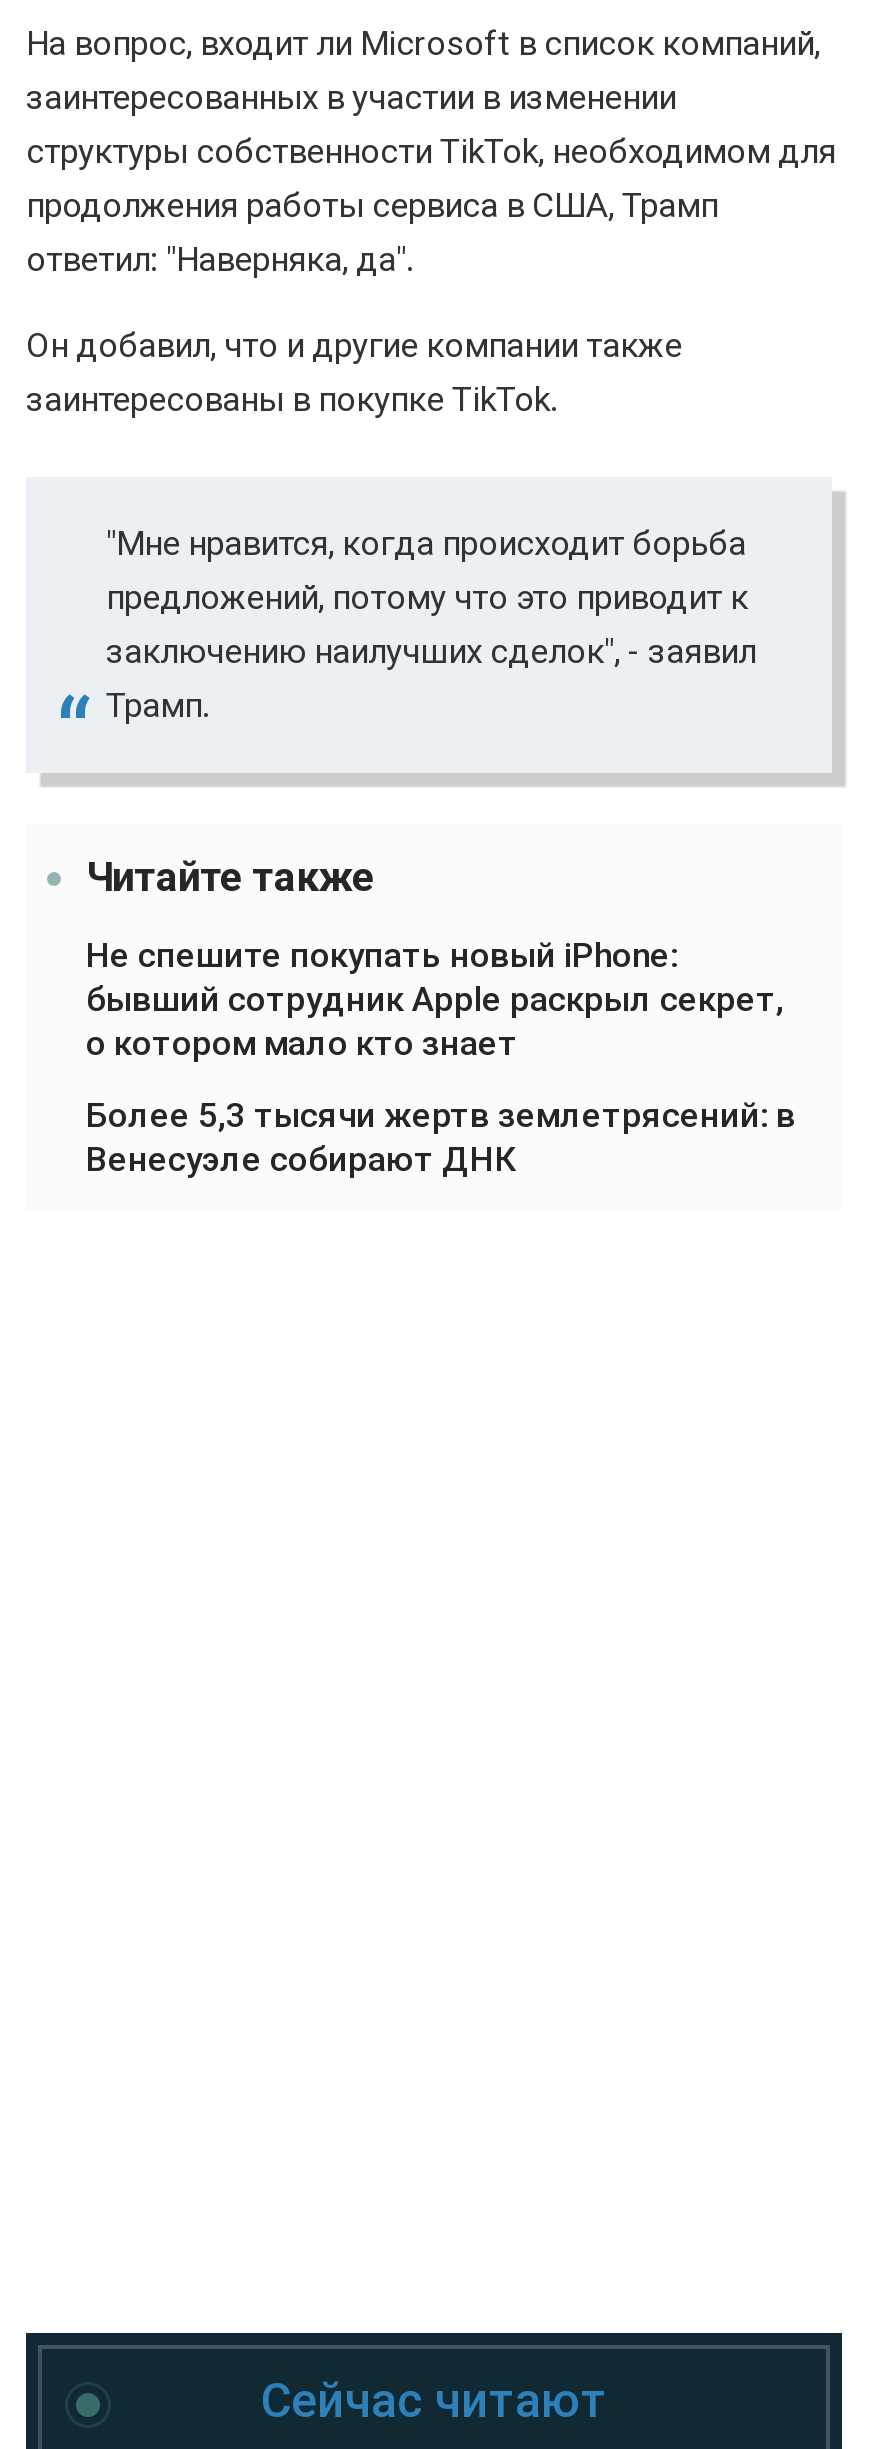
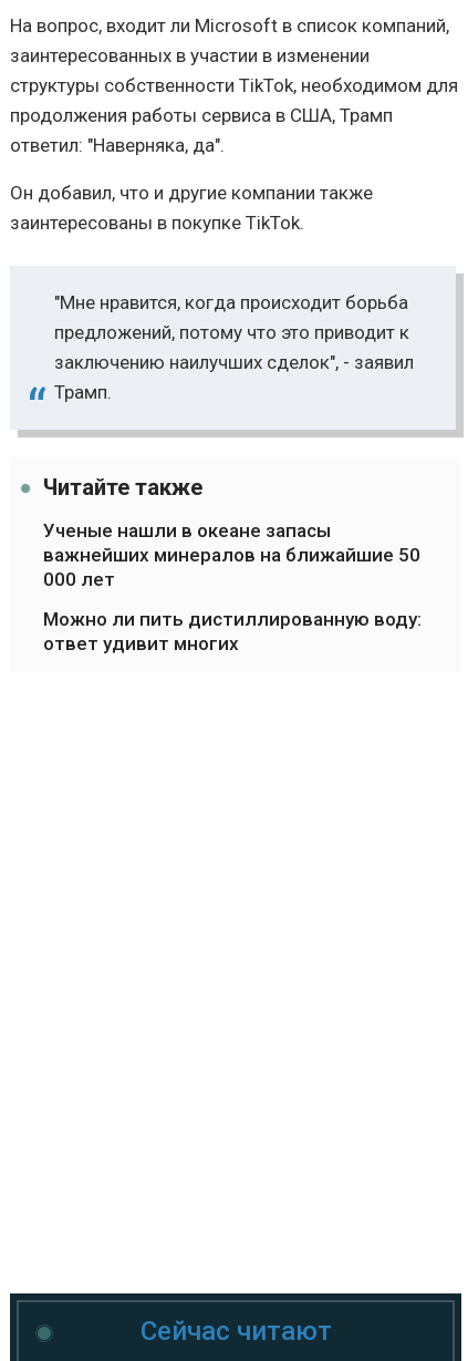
[86,935,784,1063] Не спешите покупать новый iPhone: | бывший сотрудник Apple раскрыл секрет, | о котором мало кто знает -> [43,520,420,590] Ученые нашли в океане запасы | важнейших минералов на ближайшие 50 | 000 лет
[86,1095,796,1179] Более 5,3 тысячи жертв землетрясений: в | Венесуэле собирают ДНК -> [43,608,422,655] Можно ли пить дистиллированную воду: | ответ удивит многих

